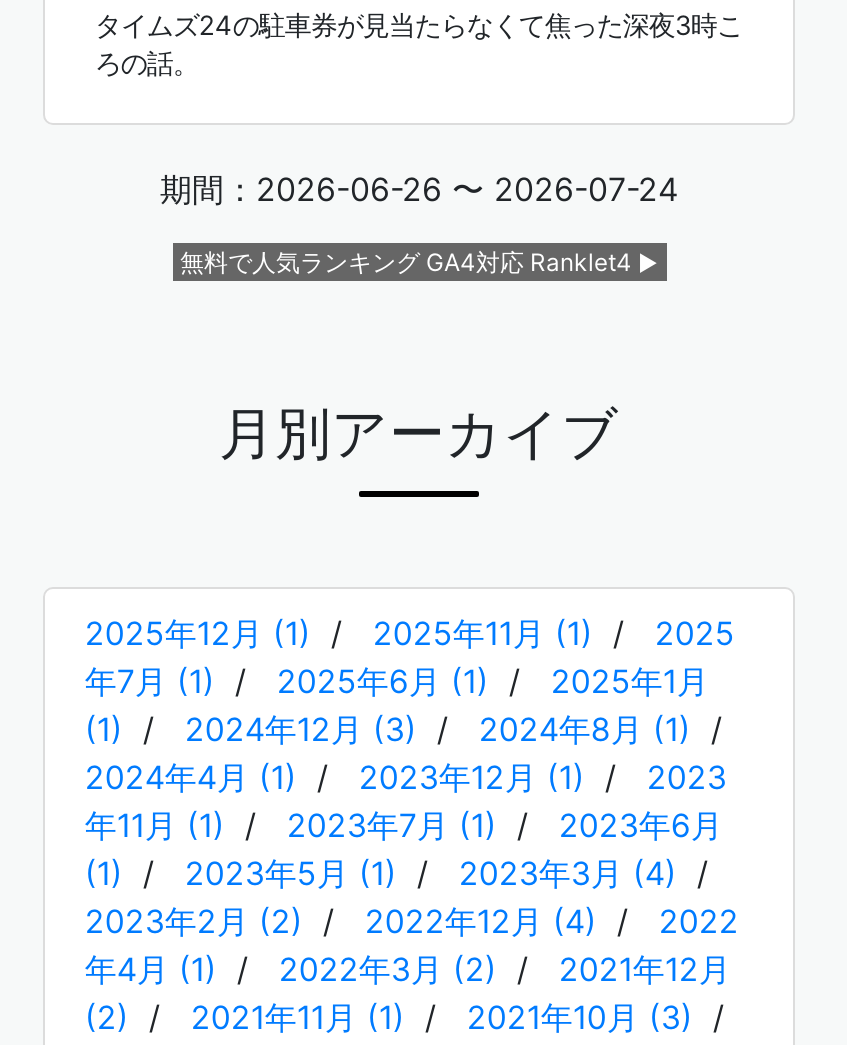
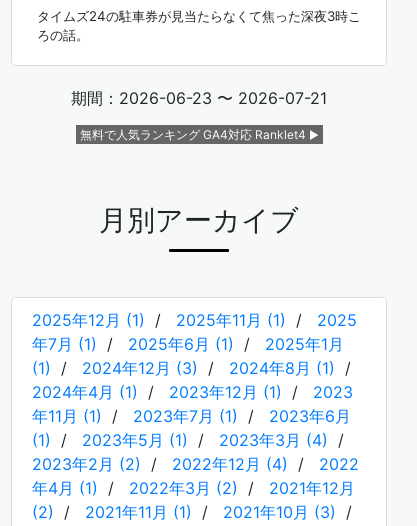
[160,170,678,210] 期間：2026-06-26 〜 2026-07-24 -> [71,88,327,108] 期間：2026-06-23 〜 2026-07-21

